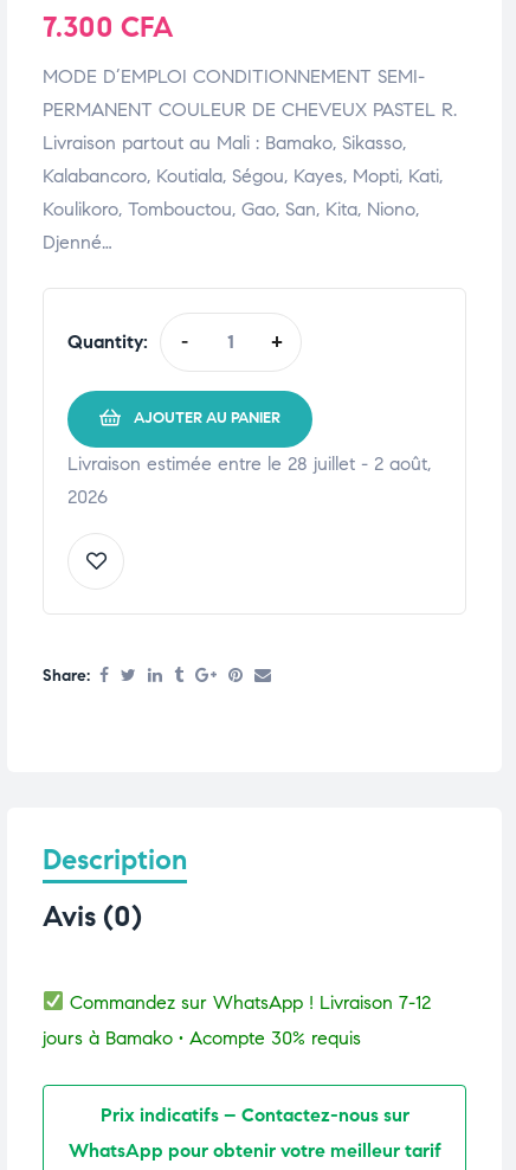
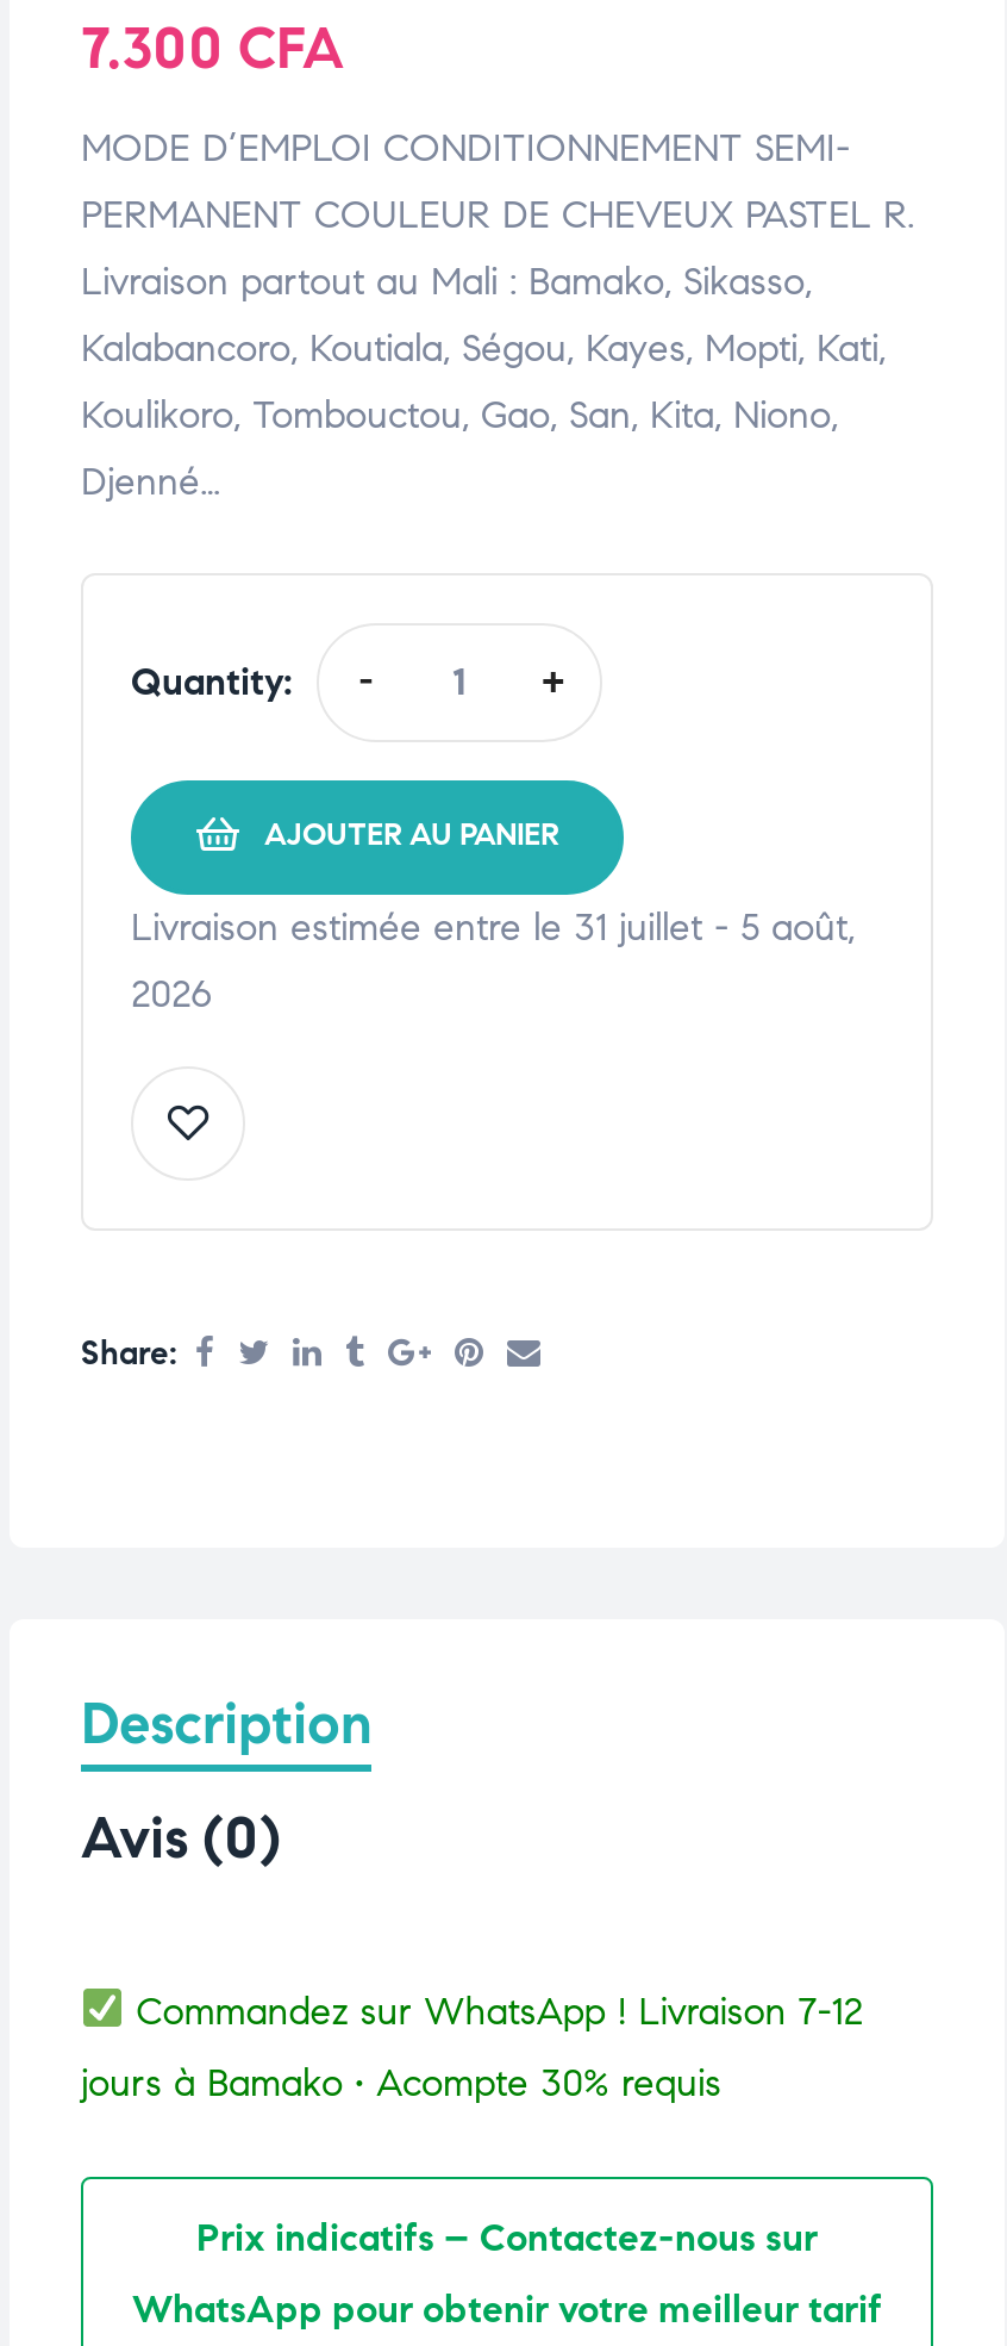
[67,452,431,474] Livraison estimée entre le 28 juillet - 2 août, -> [131,903,855,949] Livraison estimée entre le 31 juillet - 5 août,

